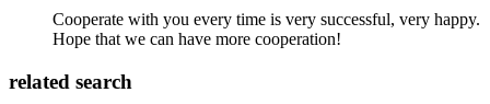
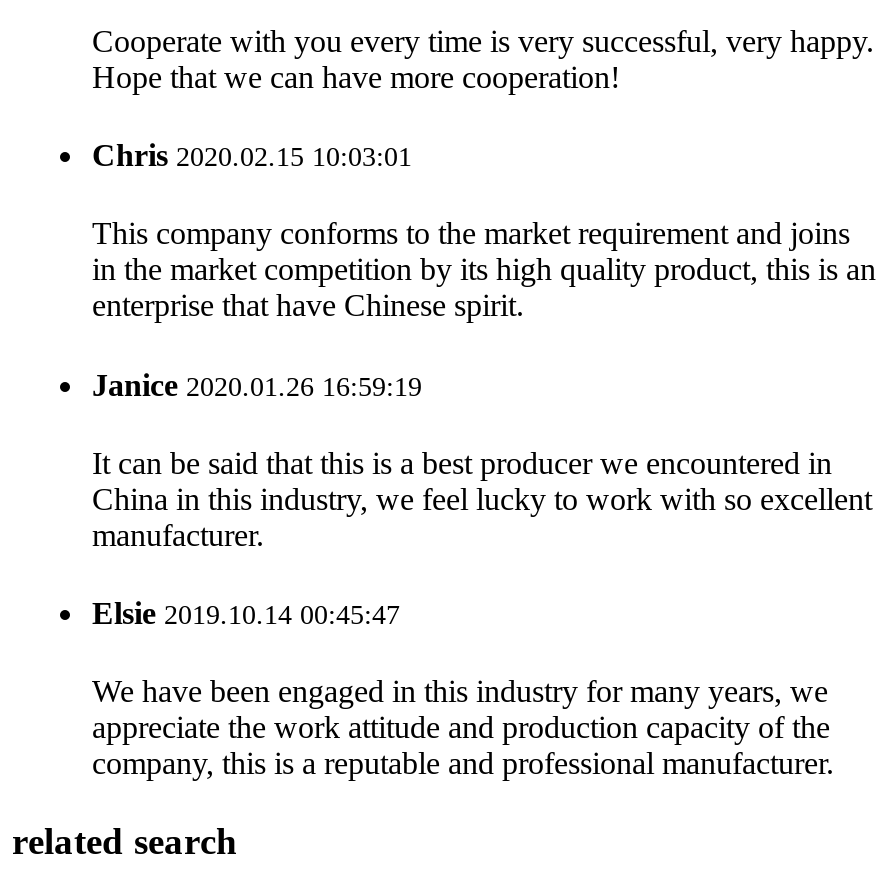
none -> [92,138,876,781] Chris 2020.02.15 10:03:01 | This company conforms to the market requirement and joins | in the market competition by its high quality product, this is an | enterprise that have Chinese spirit. | Janice 2020.01.26 16:59:19 | It can be said that this is a best producer we encountered in | China in this industry, we feel lucky to work with so excellent | manufacturer. | Elsie 2019.10.14 00:45:47 | We have been engaged in this industry for many years, we | appreciate the work attitude and production capacity of the | company, this is a reputable and professional manufacturer.

